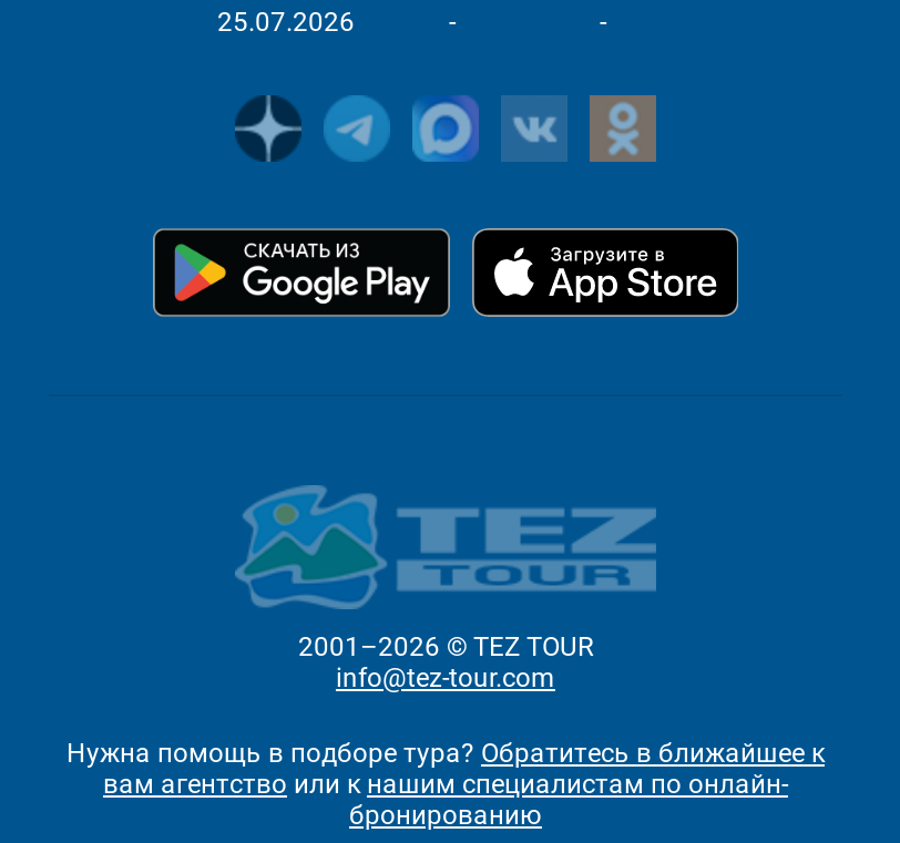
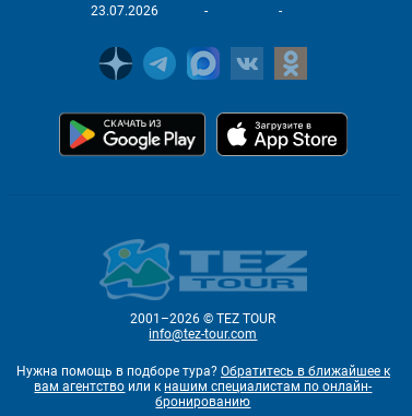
[217,7,355,38] 25.07.2026 -> [91,3,158,19] 23.07.2026

